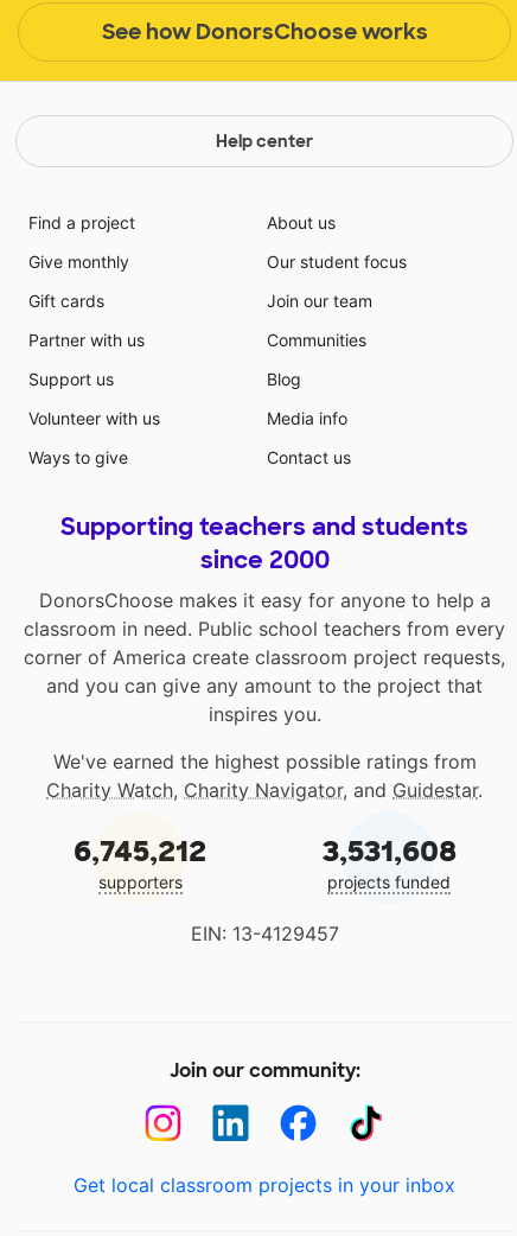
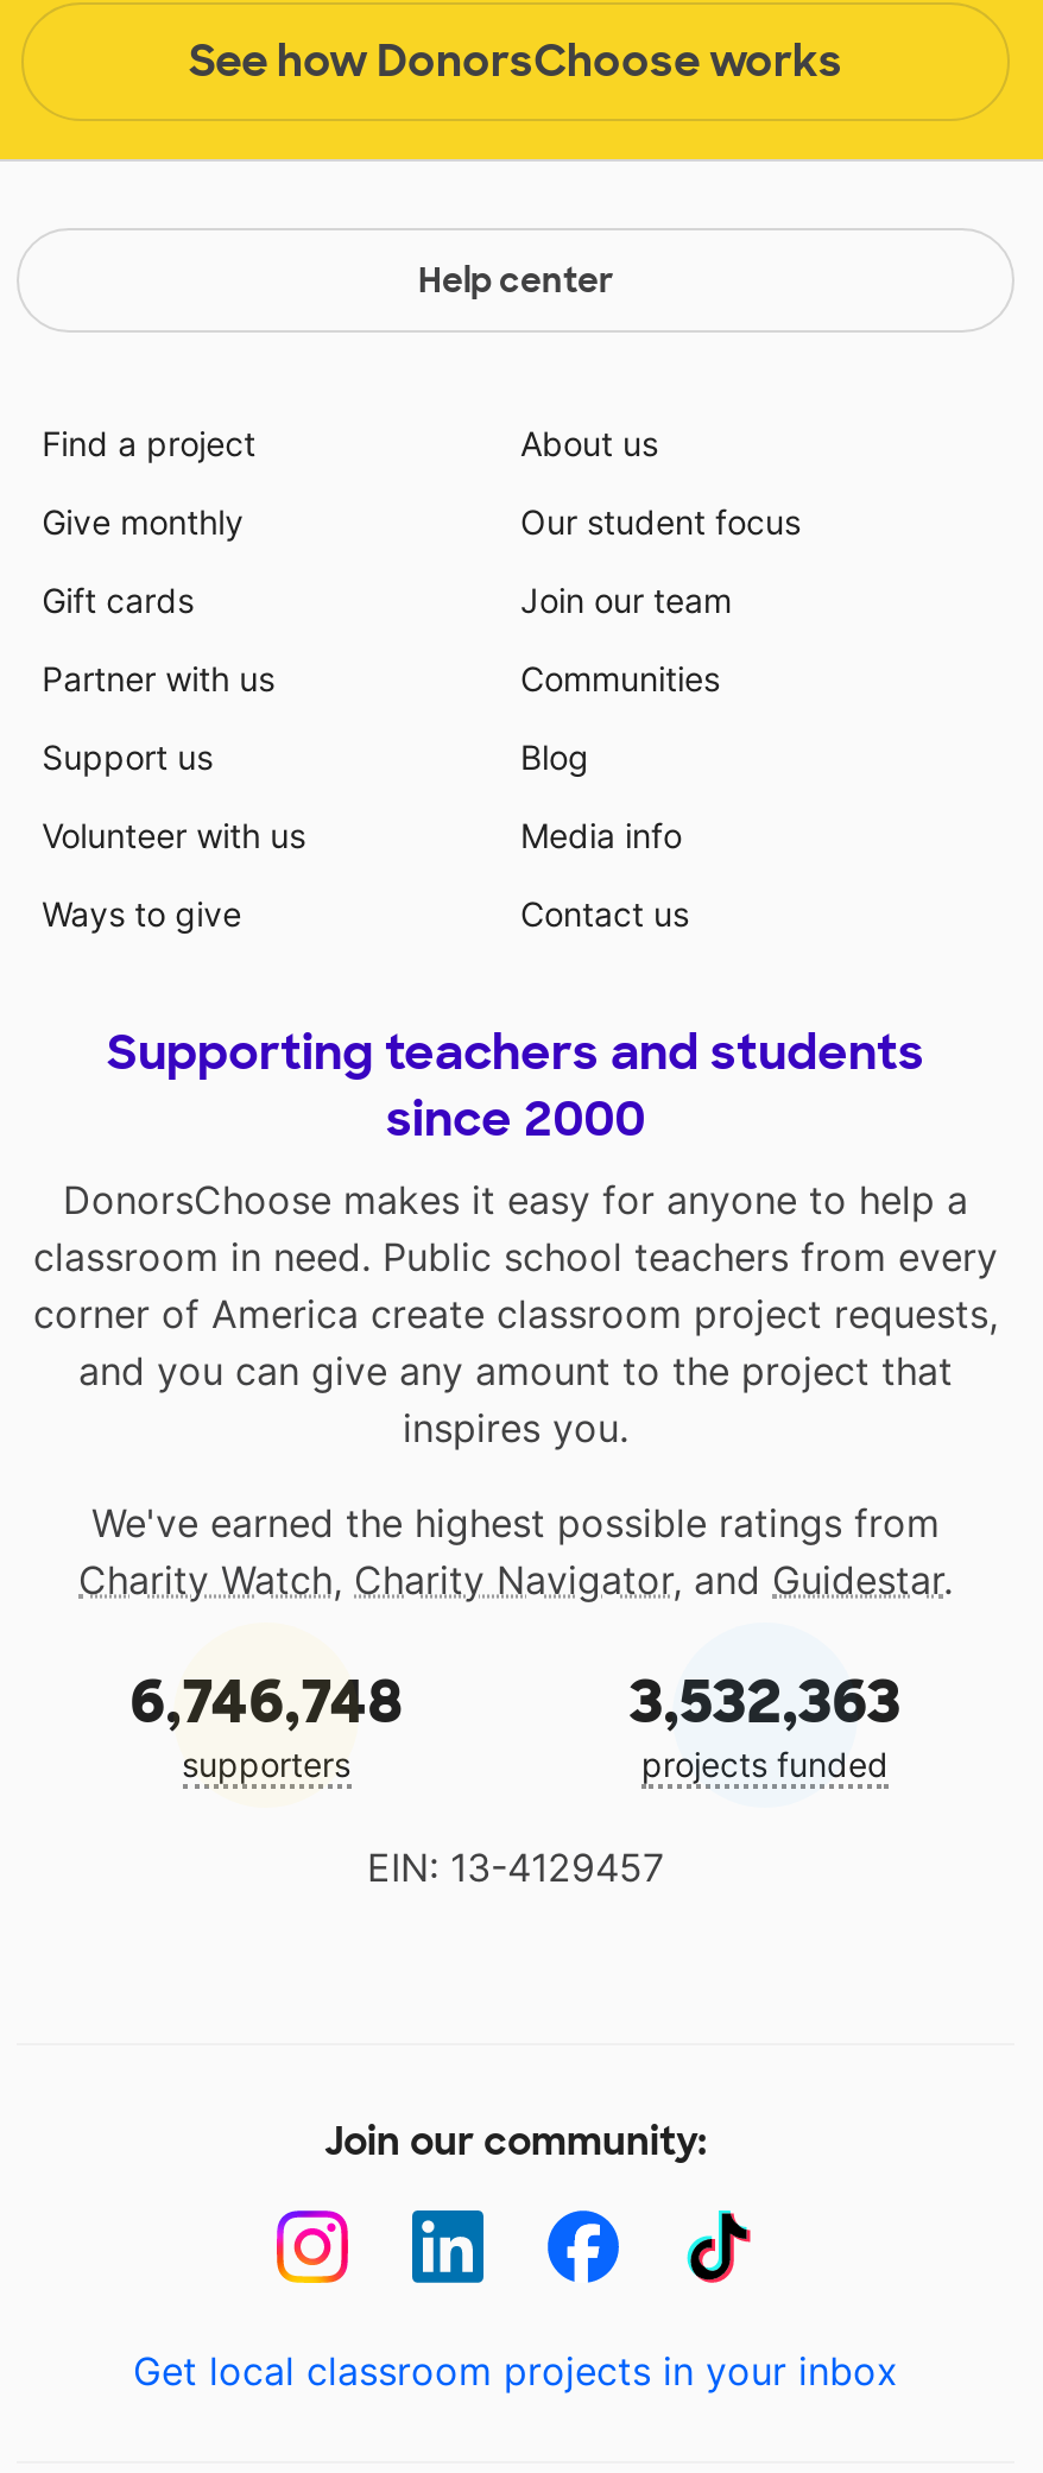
[74,833,206,870] 6,745,212 -> [129,1666,403,1739] 6,746,748
[322,833,456,870] 3,531,608 -> [630,1666,900,1739] 3,532,363

